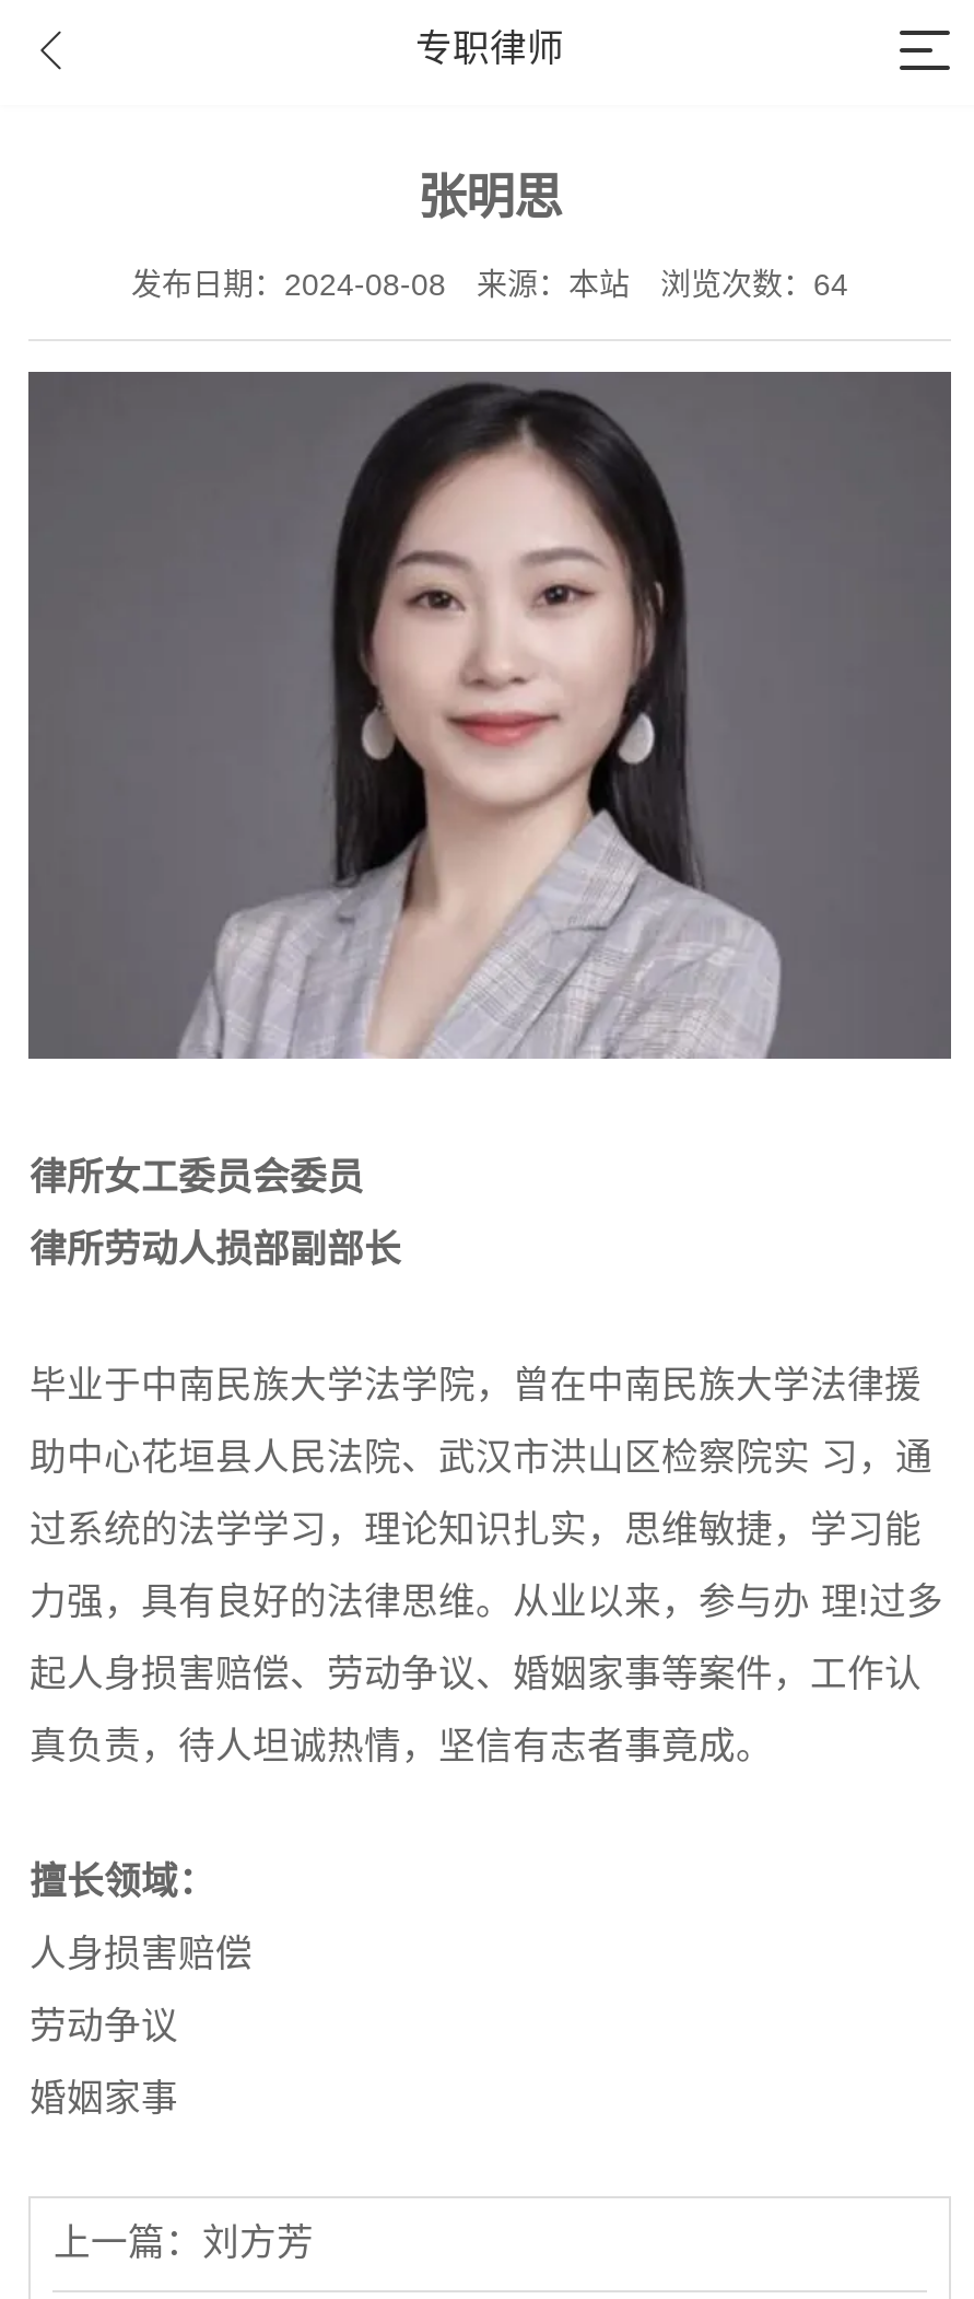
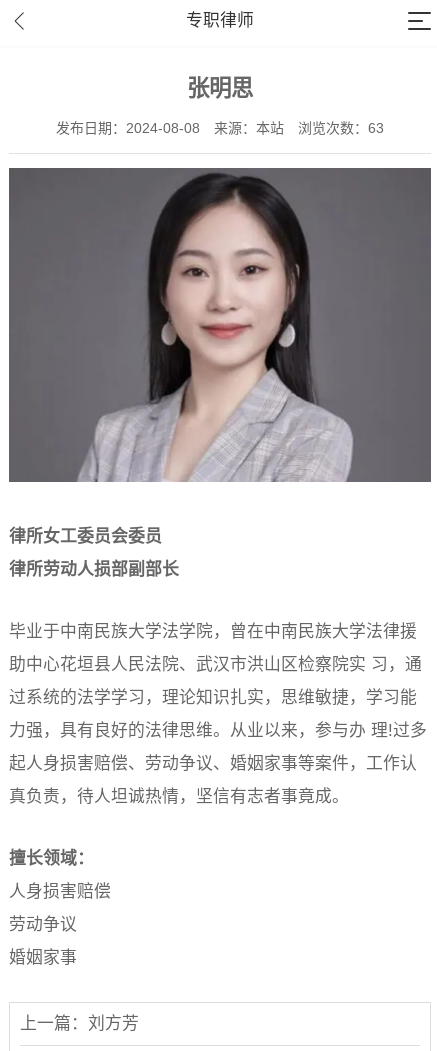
[131,267,848,302] 发布日期：2024-08-08 来源：本站 浏览次数：64 -> [56,120,384,136] 发布日期：2024-08-08 来源：本站 浏览次数：63

